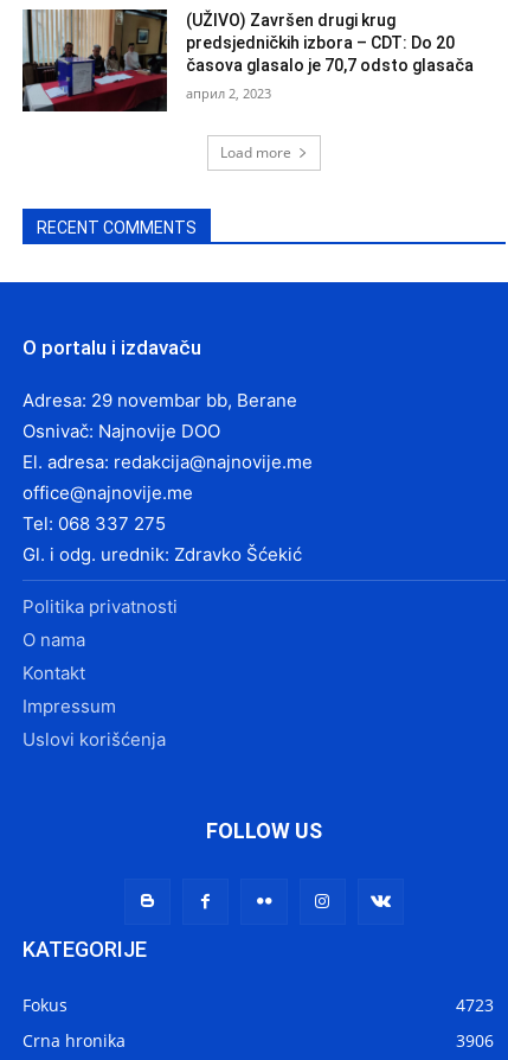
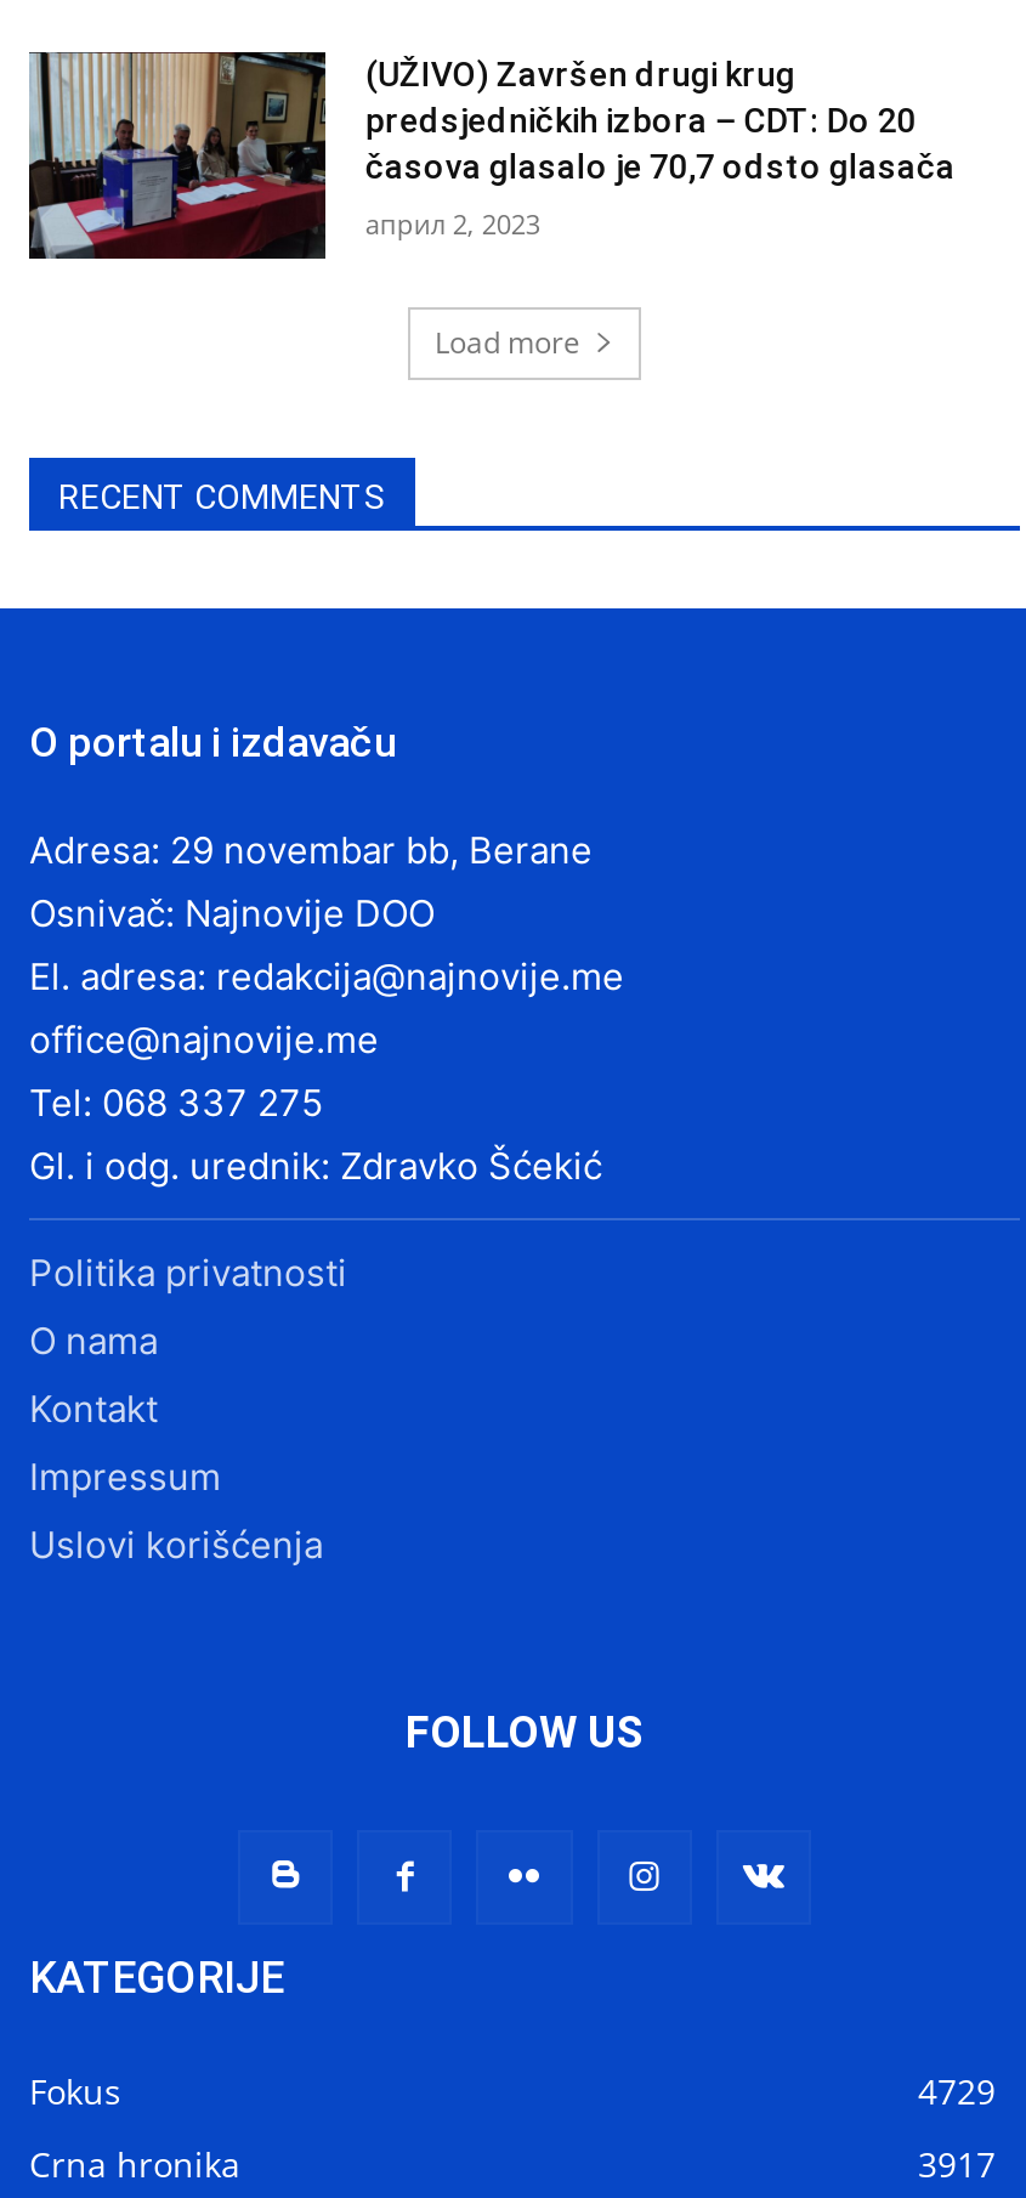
[456,994,494,1016] 4723 -> [918,2067,996,2113] 4729
[456,1029,494,1052] 3906 -> [918,2140,996,2186] 3917

